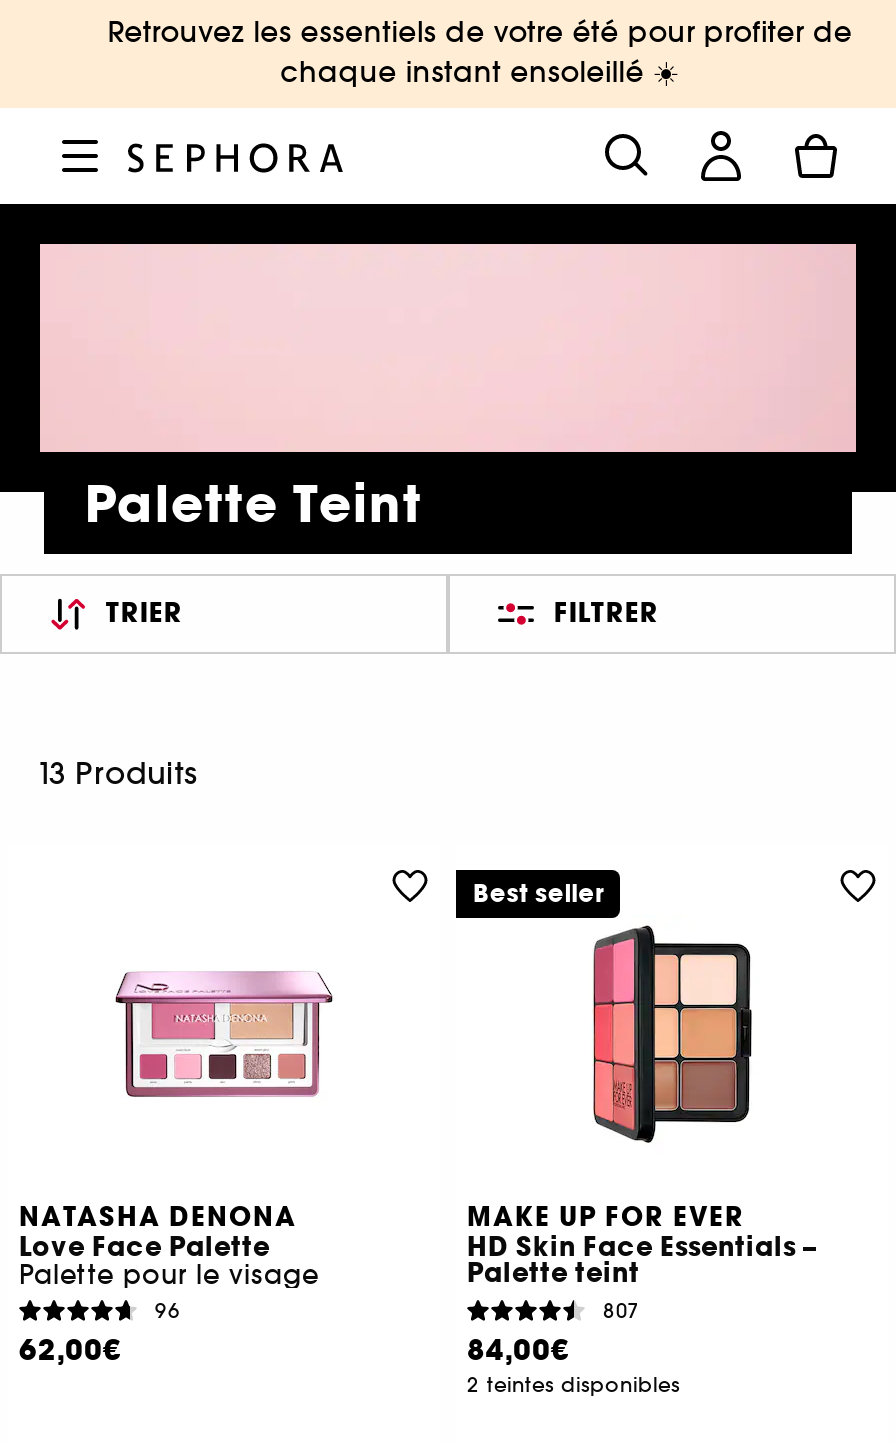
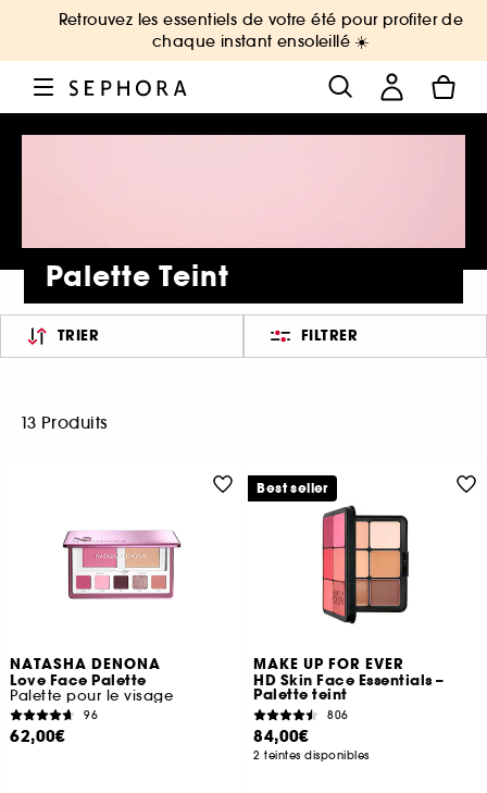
[603,1297,640,1323] 807 -> [328,708,349,722] 806

